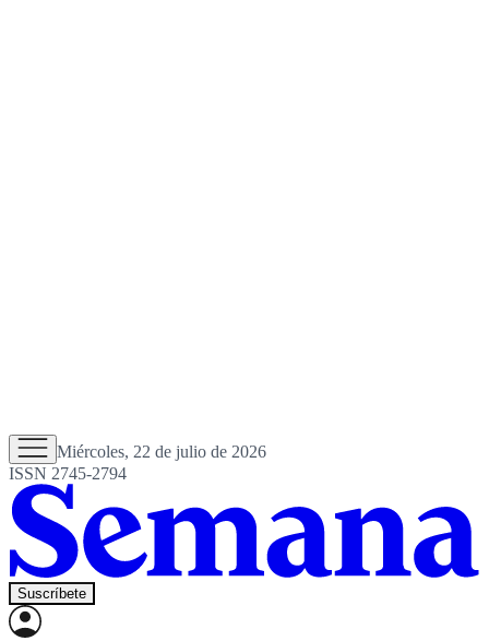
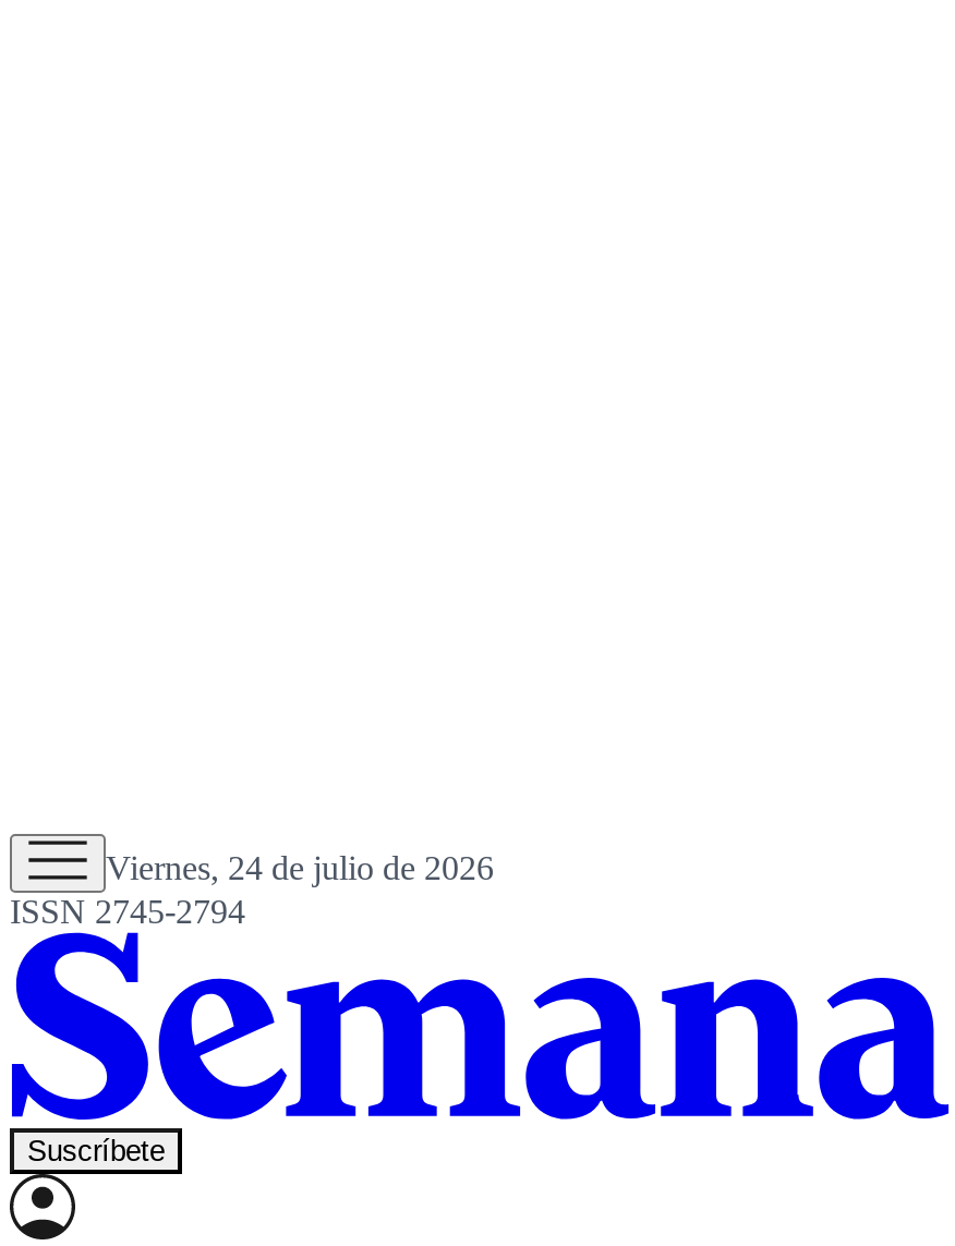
[57,442,266,461] Miércoles, 22 de julio de 2026 -> [106,849,494,886] Viernes, 24 de julio de 2026

